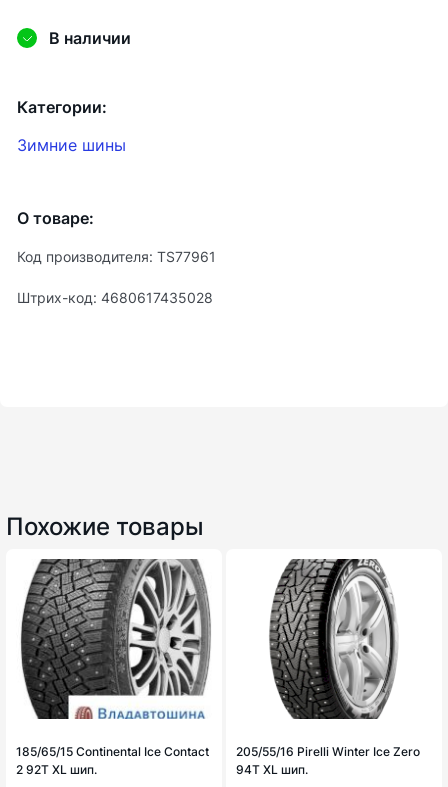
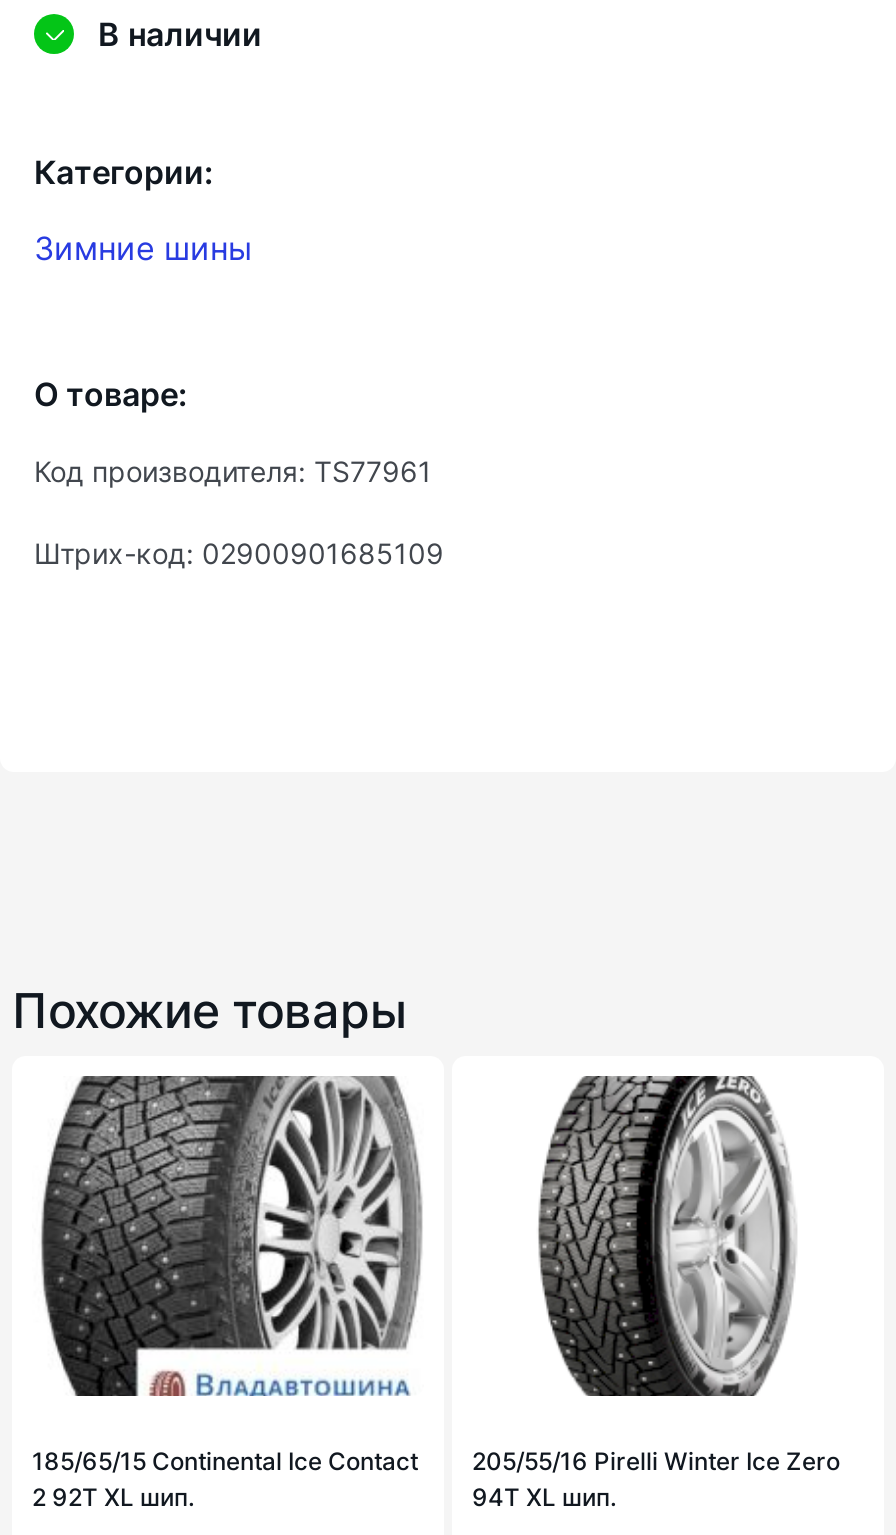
[17,289,213,306] Штрих-код: 4680617435028 -> [34,536,444,570] Штрих-код: 02900901685109

